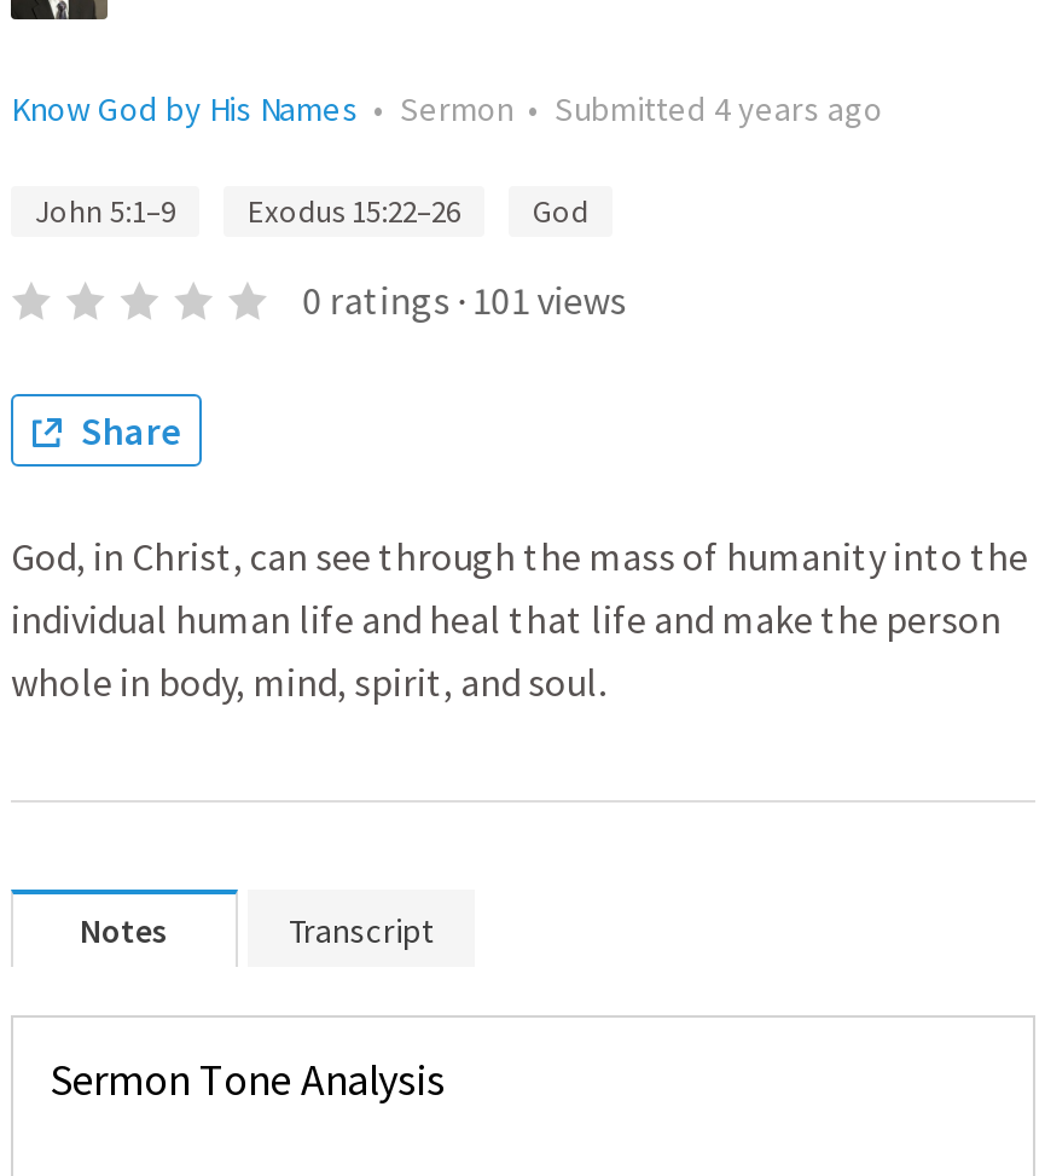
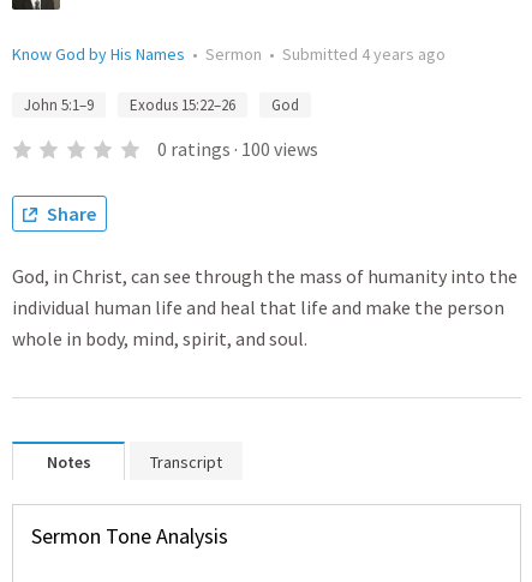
[303,276,626,324] 0 ratings · 101 views -> [157,137,318,161] 0 ratings · 100 views

